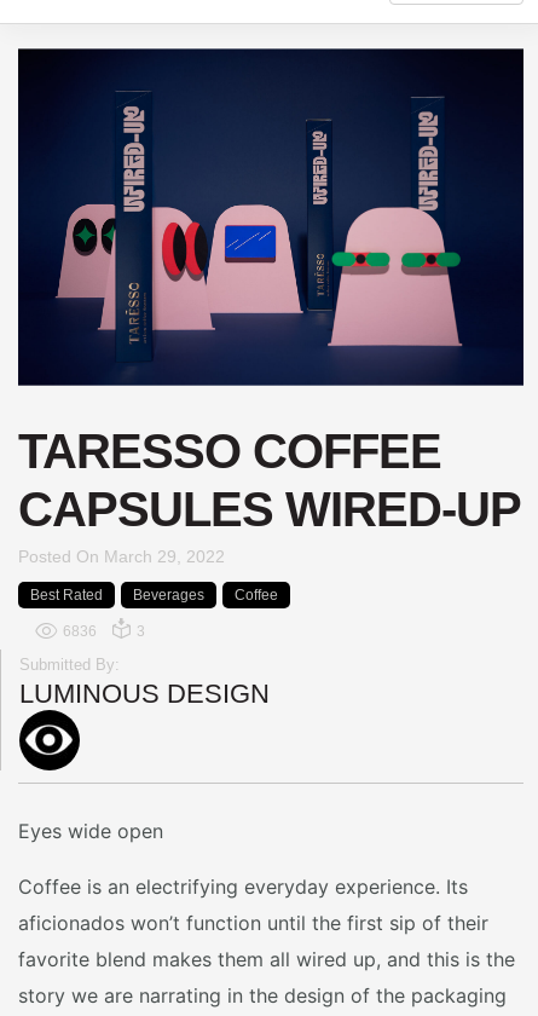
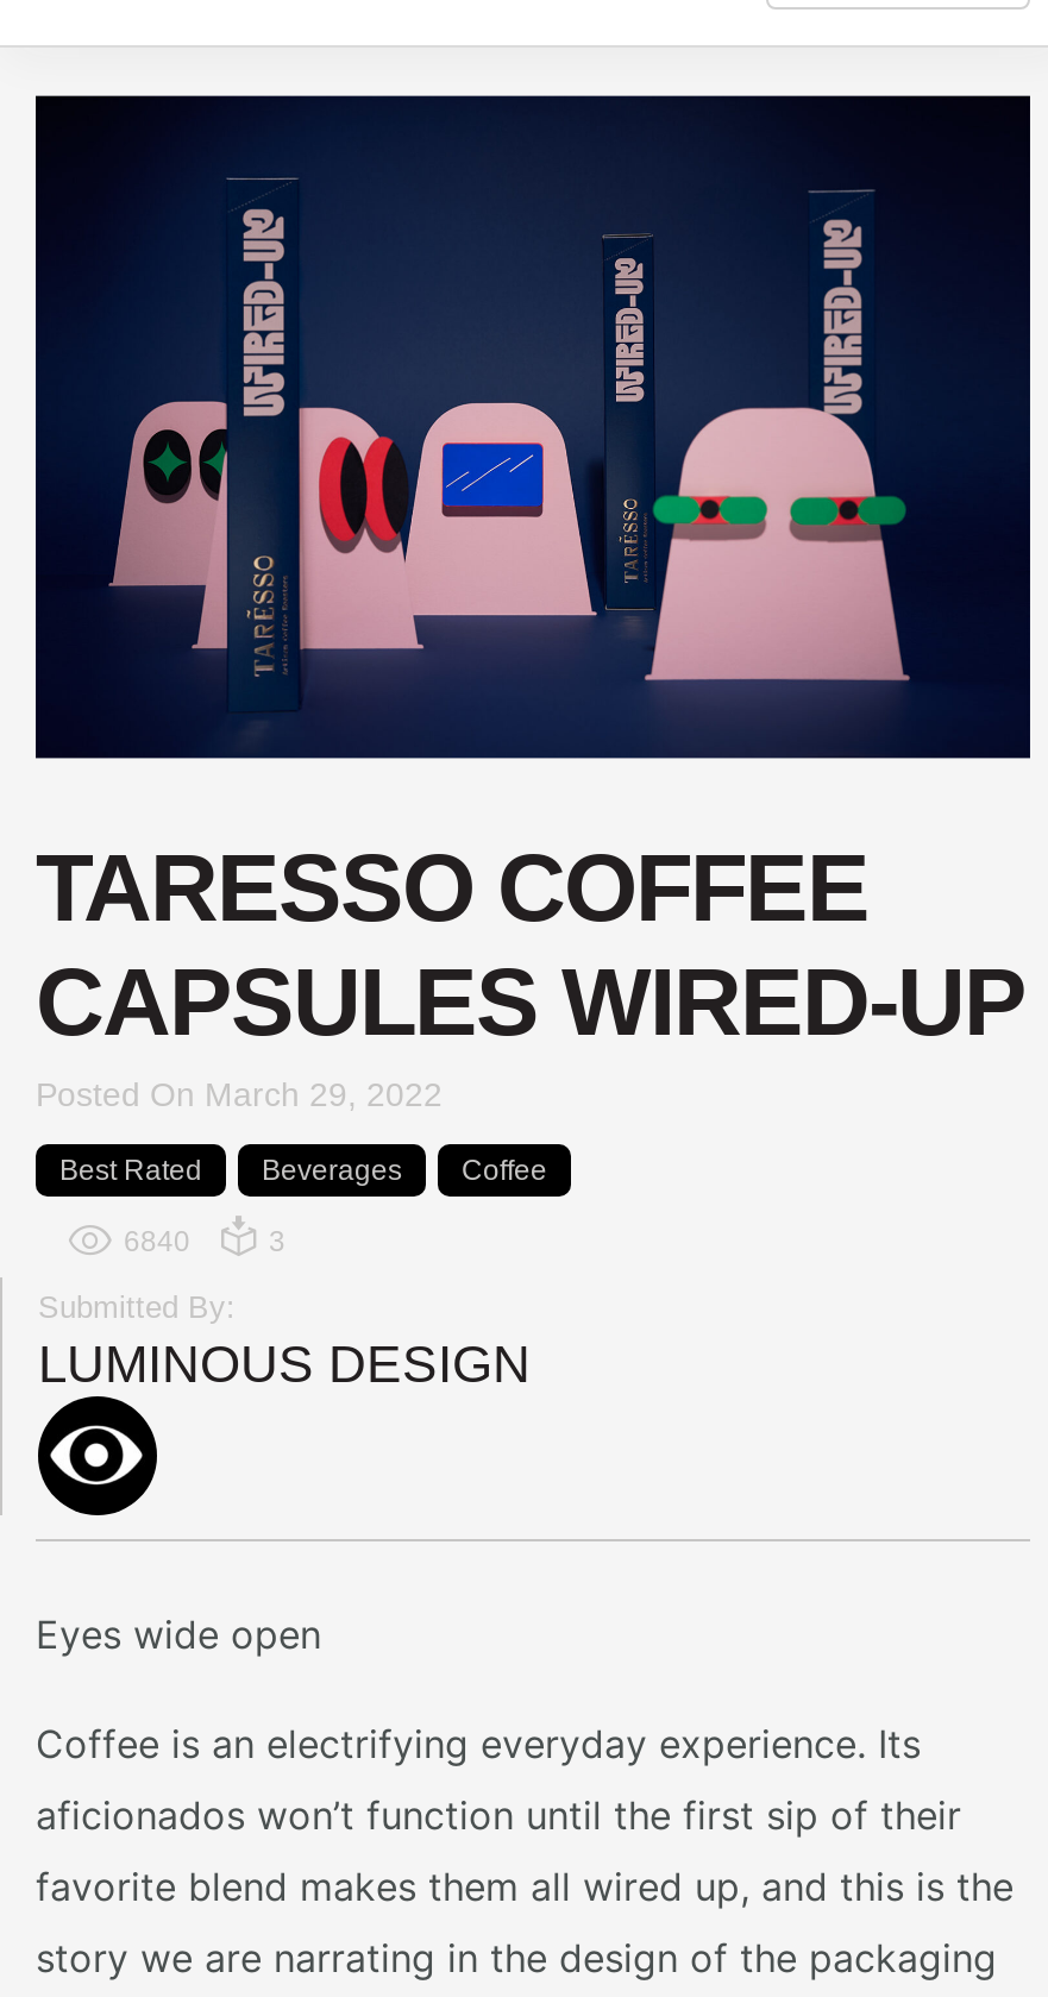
[63,623,97,640] 6836 -> [124,1225,190,1258] 6840

